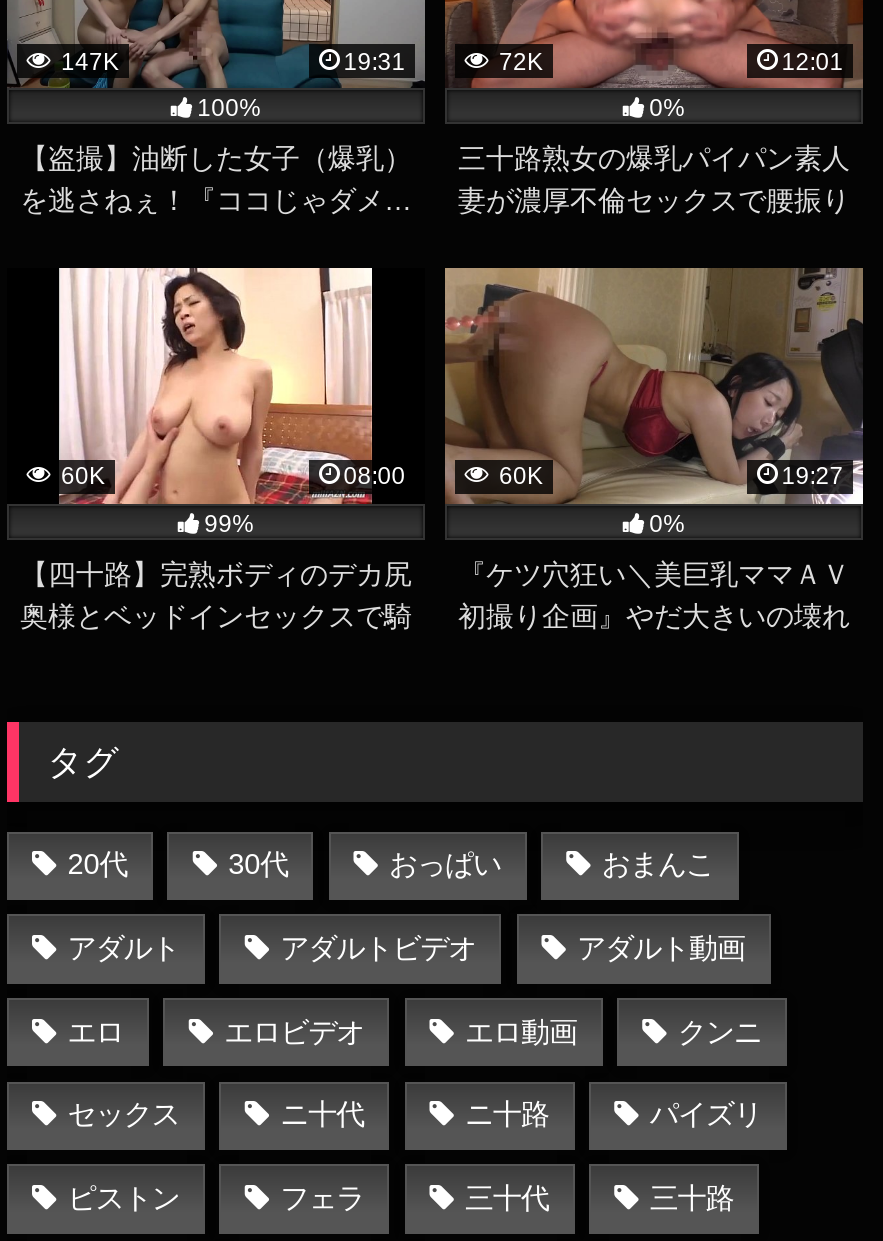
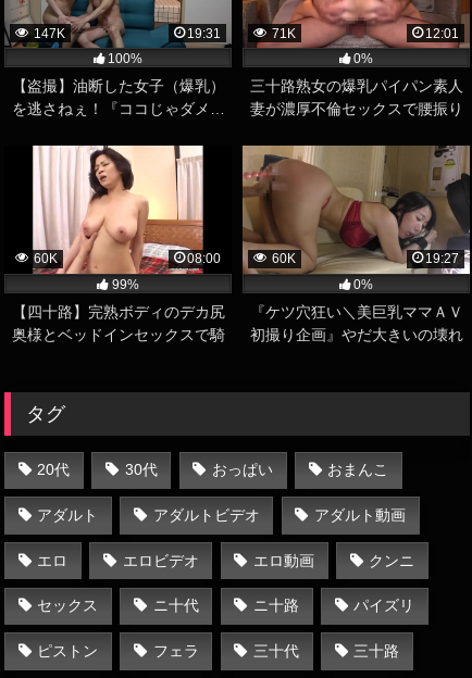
[493,47,543,75] 72K -> [269,26,296,41] 71K

